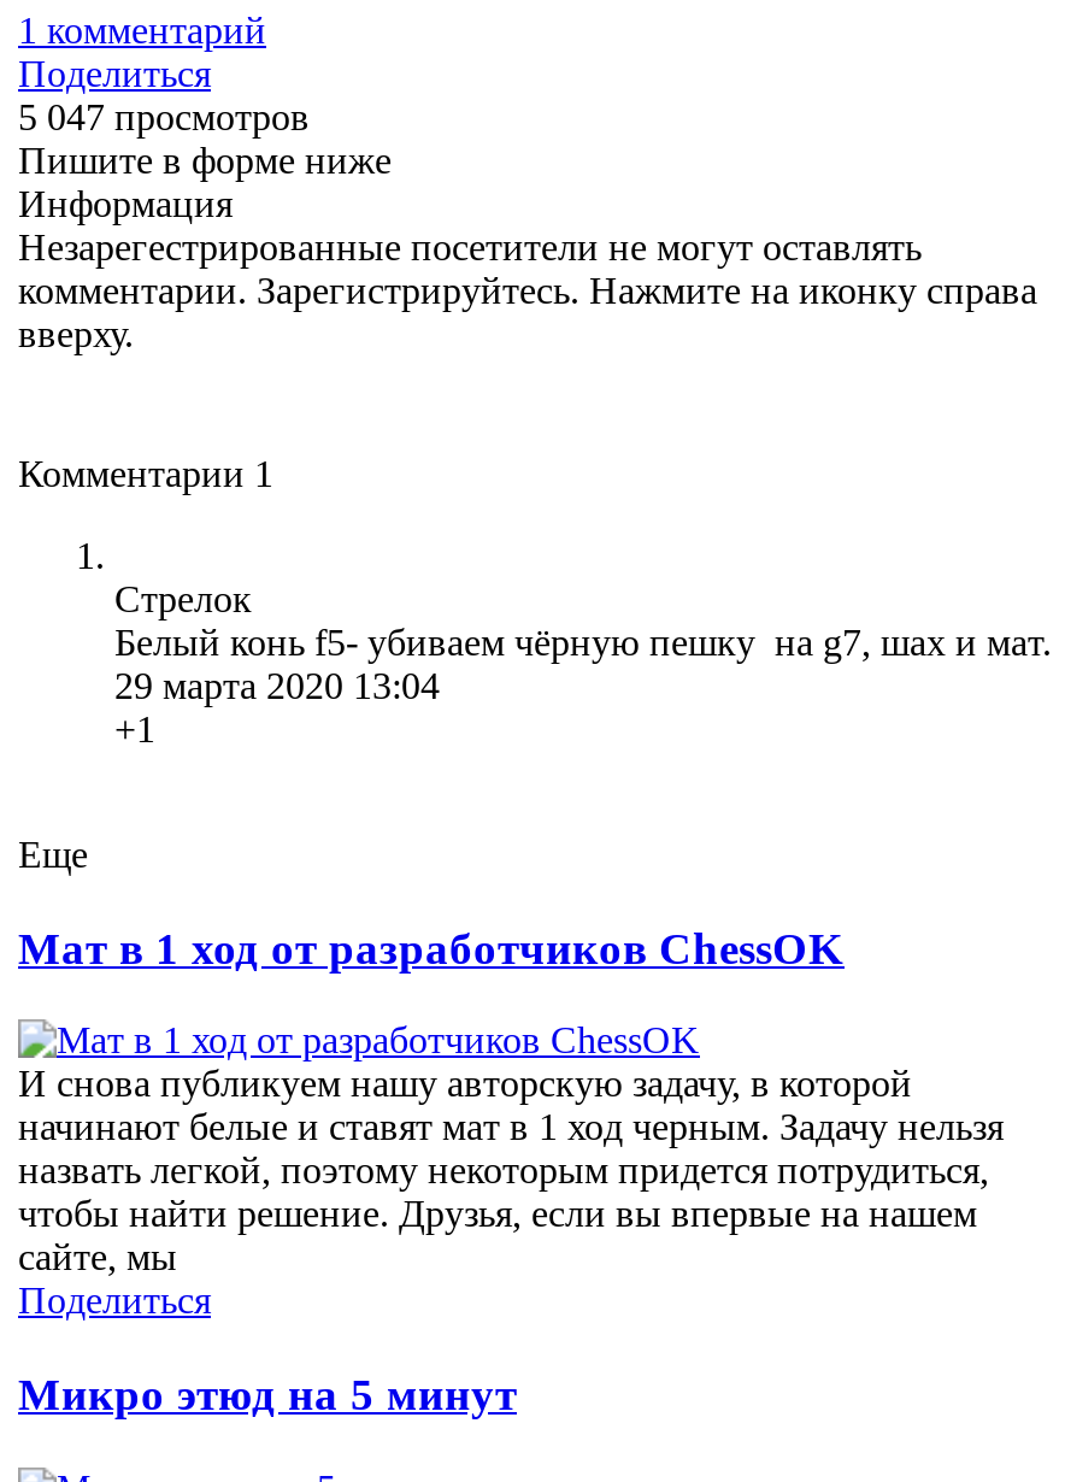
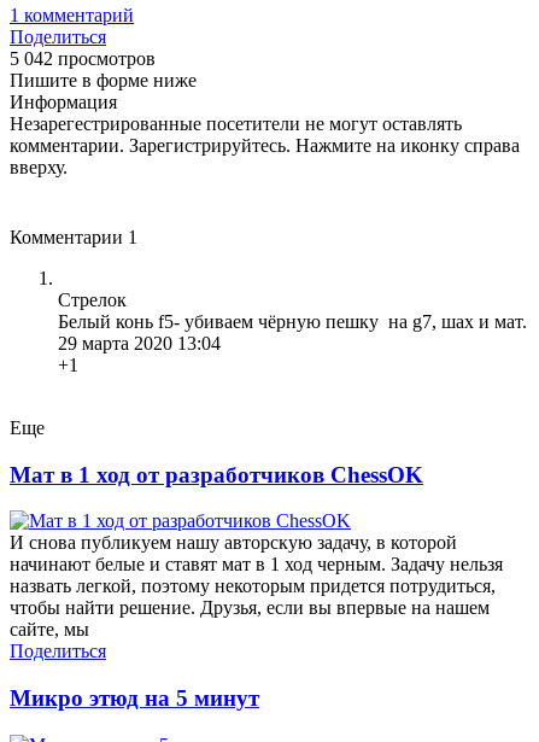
[18,96,310,137] 5 047 просмотров -> [10,48,156,69] 5 042 просмотров

